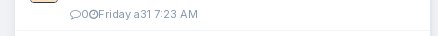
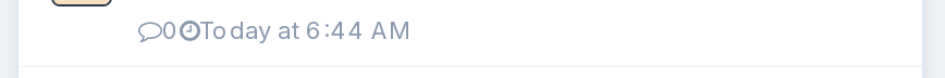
[81,7,198,21] 0 Friday a31 7:23 AM -> [162,15,410,45] 0 Today at 6:44 AM

